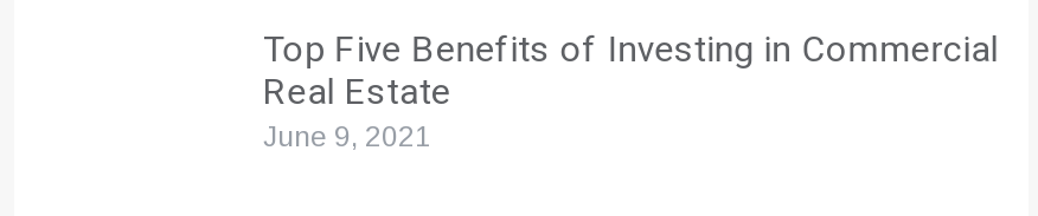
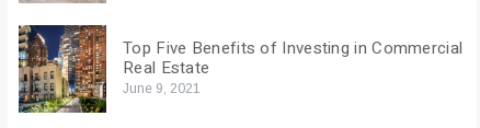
none -> [18,24,107,114] [image]

